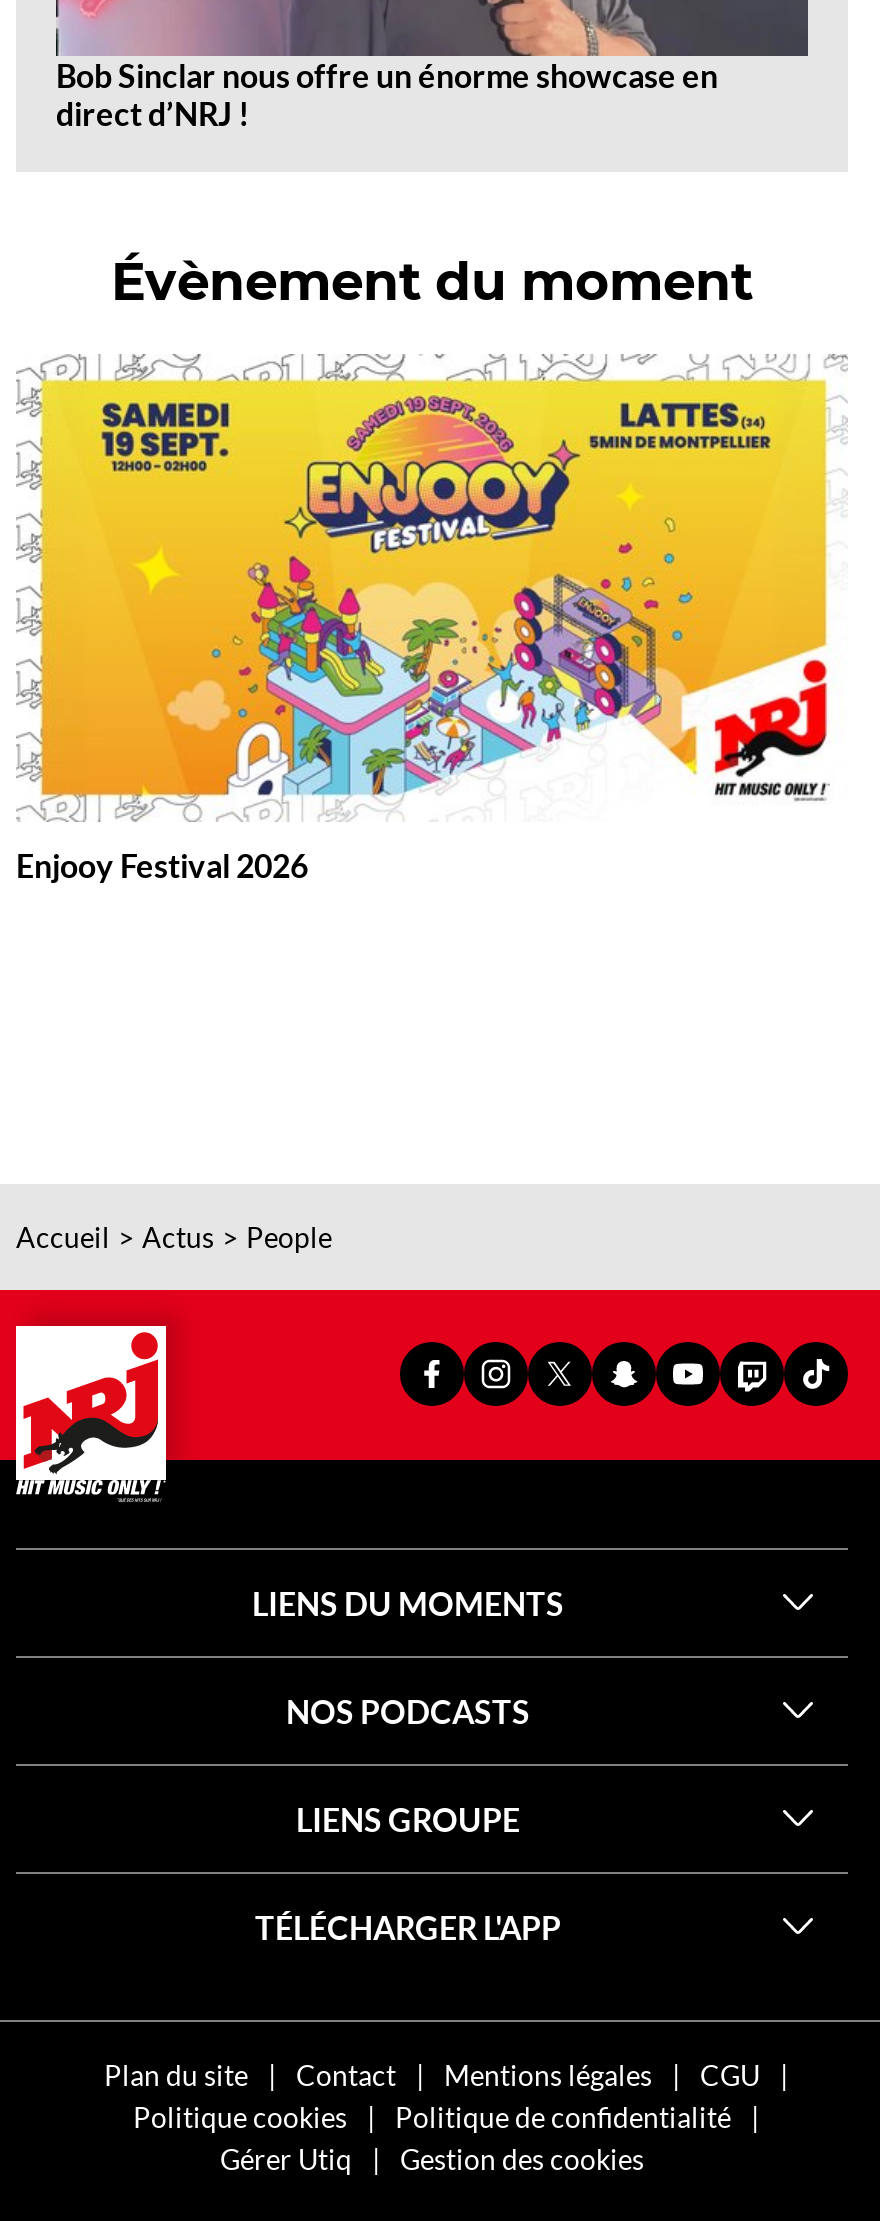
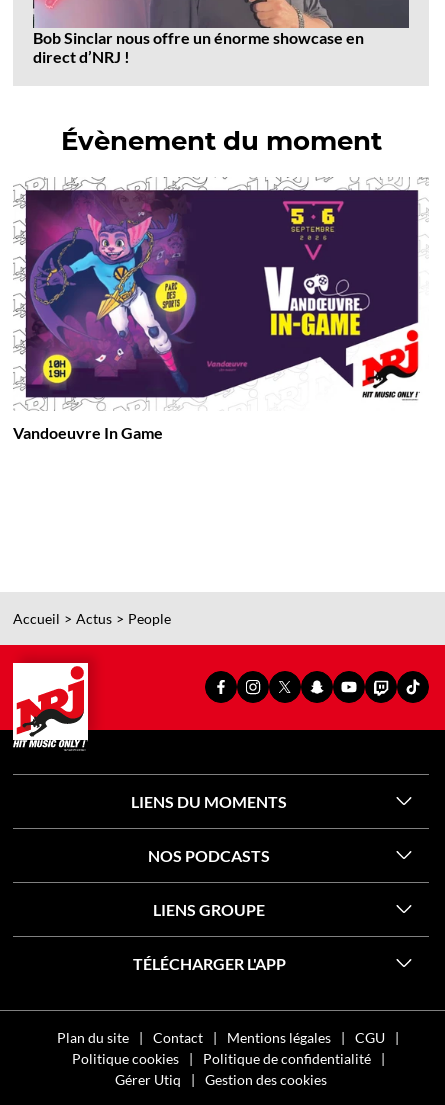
[16,378,828,883] [image] | Enjooy Festival 2026 -> [13,189,419,442] [image] | Vandoeuvre In Game

